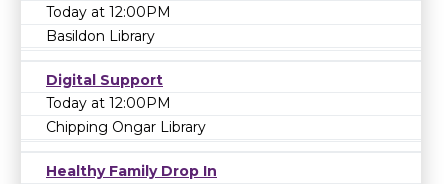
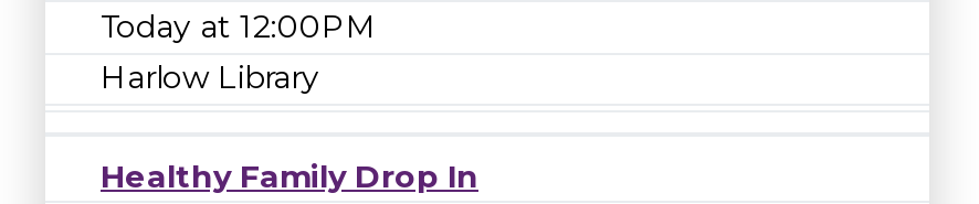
[46,27,206,136] Basildon Library | Digital Support | Today at 12:00PM | Chipping Ongar Library -> [101,59,319,98] Harlow Library

